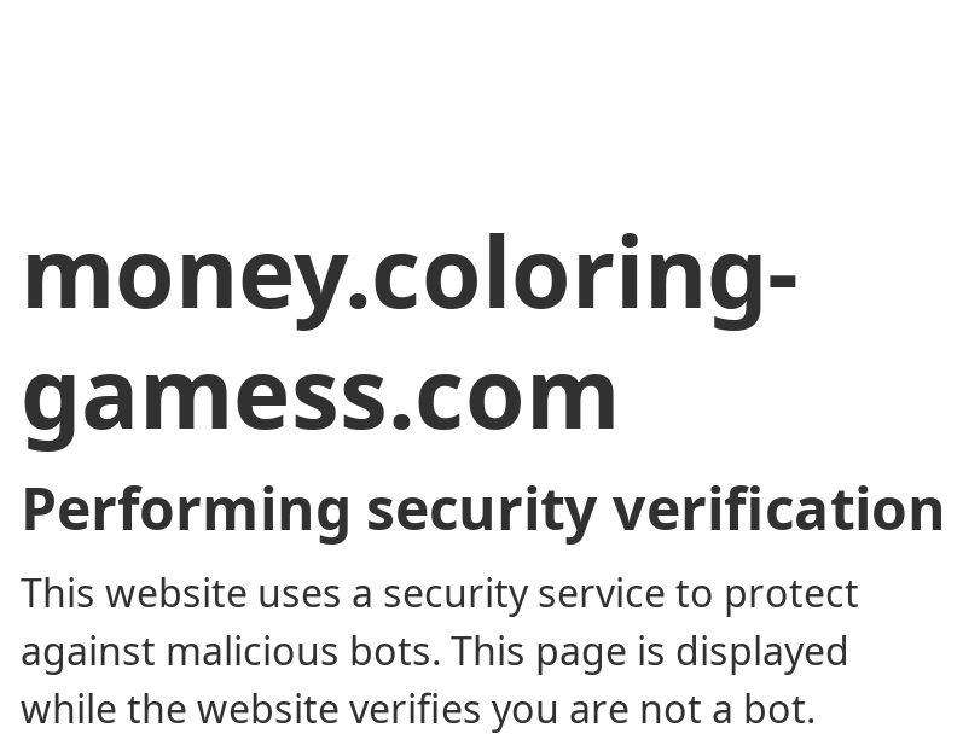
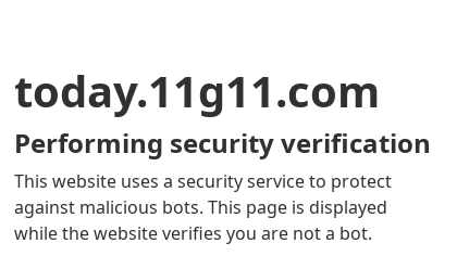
[21,204,799,458] money.coloring- | gamess.com -> [14,61,380,120] today.11g11.com

